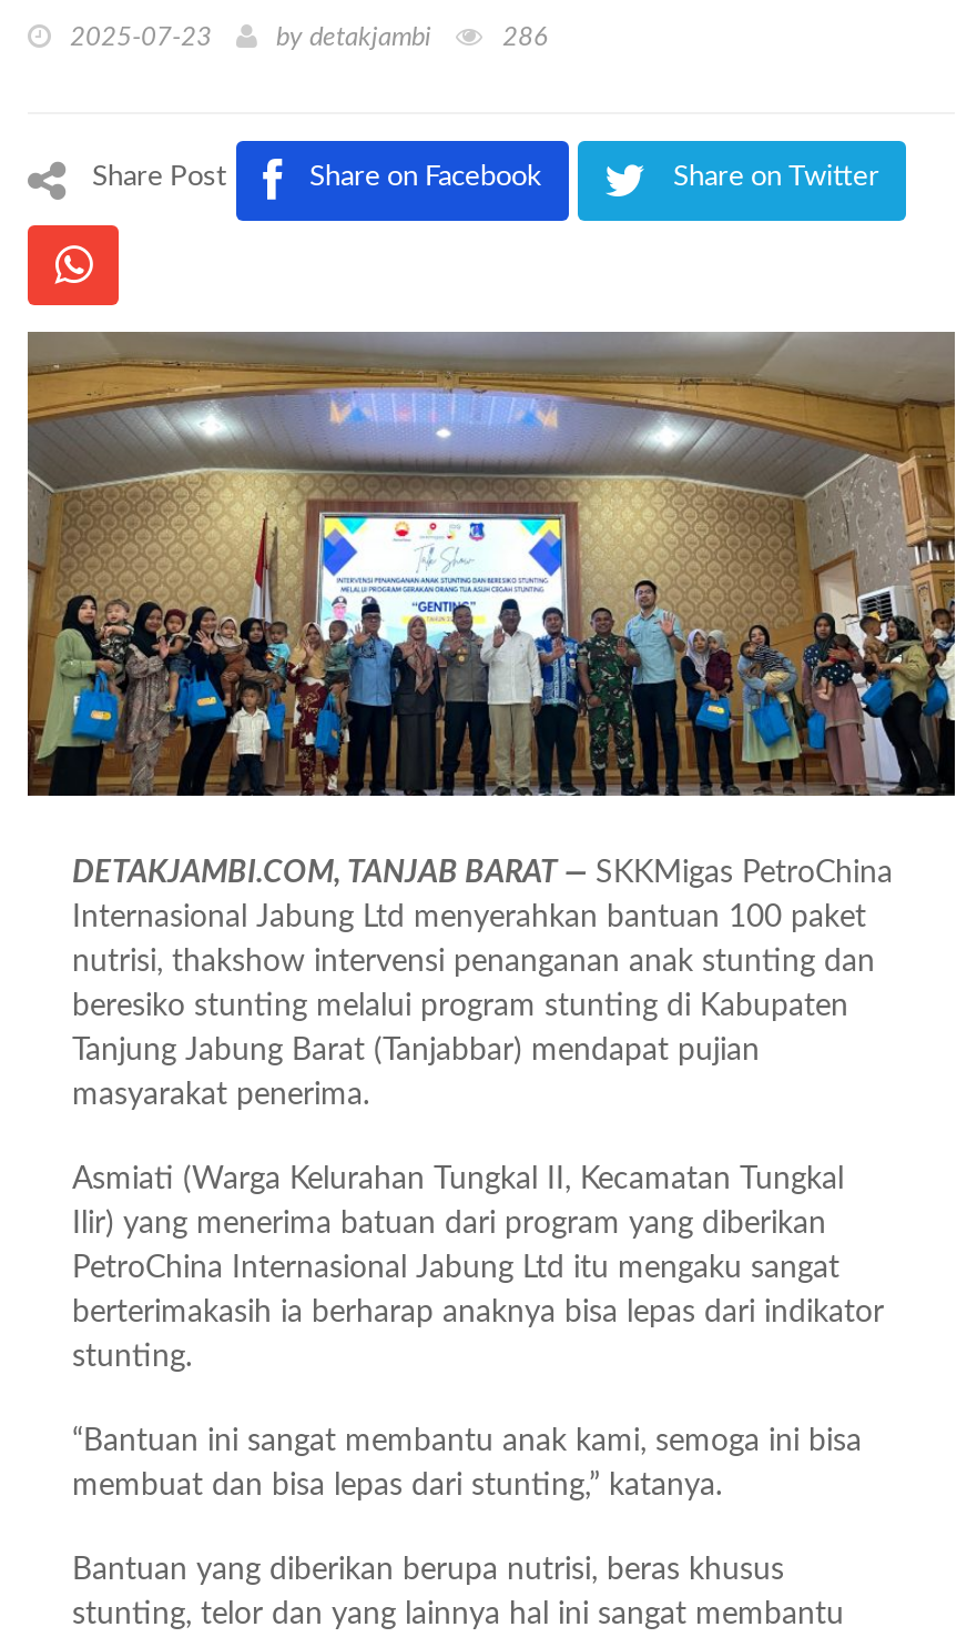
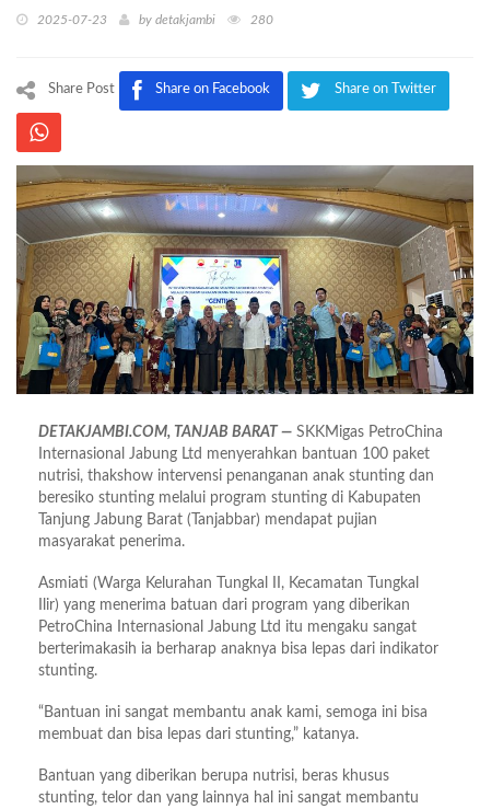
[502,23,547,50] 286 -> [250,13,273,26] 280

